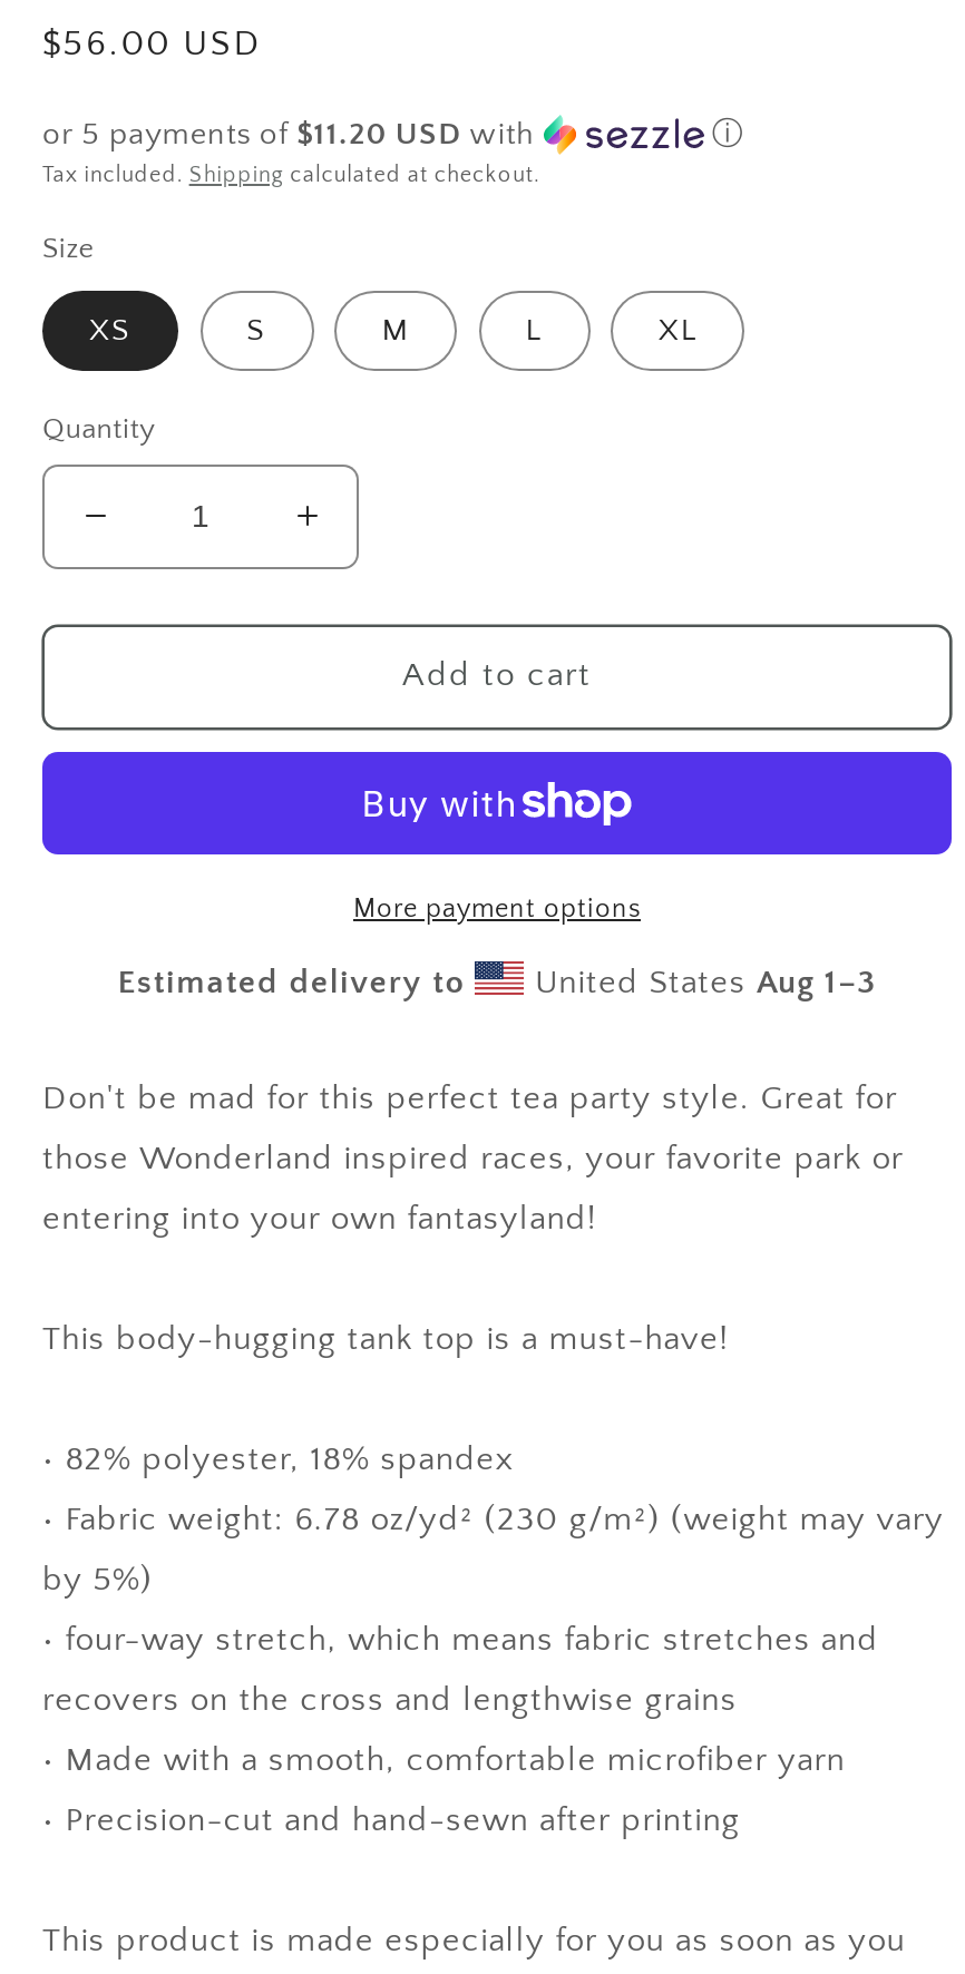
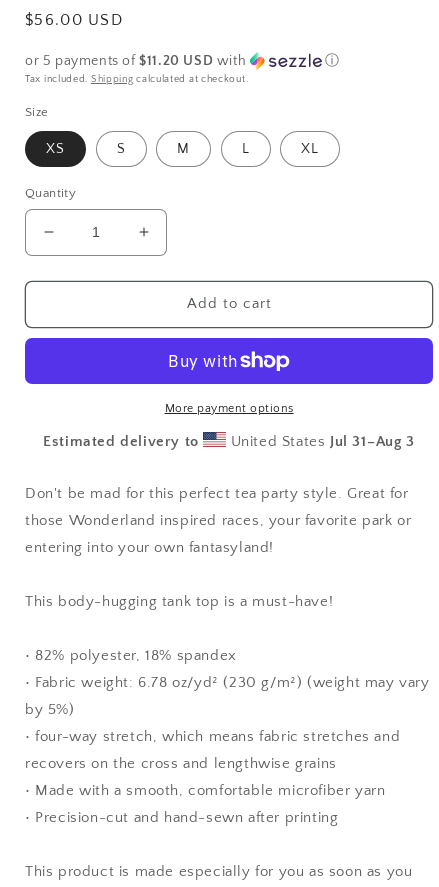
[525,963,877,1001] United States Aug 1–3 -> [226,433,415,450] United States Jul 31–Aug 3

